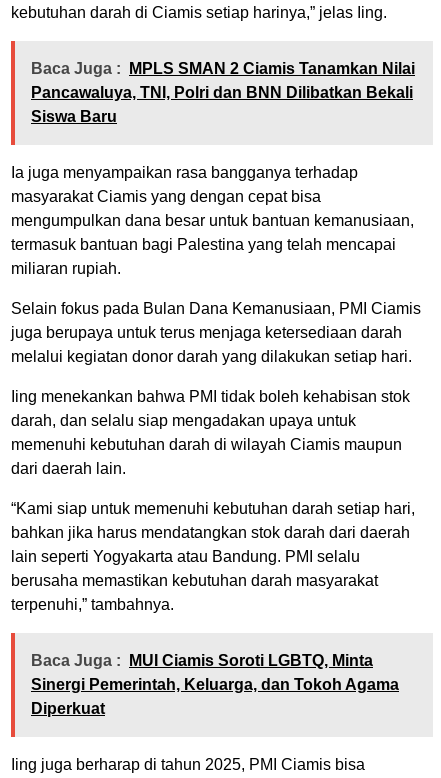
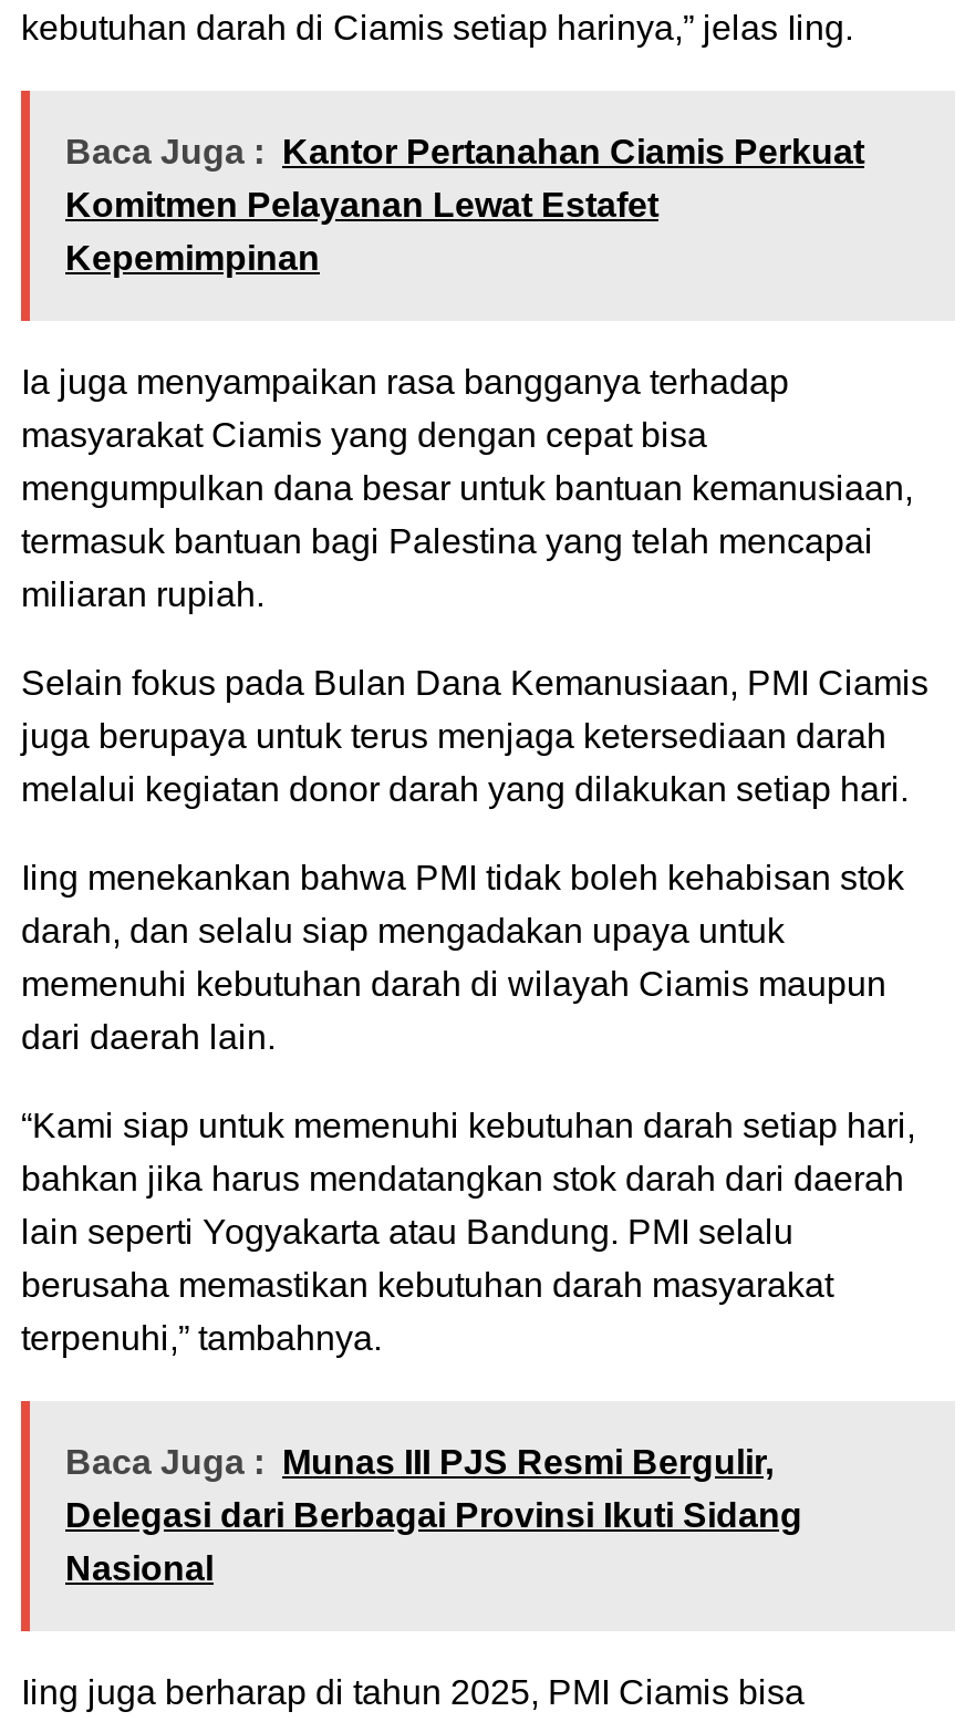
[31,60,415,125] Baca Juga : MPLS SMAN 2 Ciamis Tanamkan Nilai | Pancawaluya, TNI, Polri dan BNN Dilibatkan Bekali | Siswa Baru -> [65,133,864,277] Baca Juga : Kantor Pertanahan Ciamis Perkuat | Komitmen Pelayanan Lewat Estafet | Kepemimpinan
[31,652,399,717] Baca Juga : MUI Ciamis Soroti LGBTQ, Minta | Sinergi Pemerintah, Keluarga, dan Tokoh Agama | Diperkuat -> [65,1443,802,1587] Baca Juga : Munas III PJS Resmi Bergulir, | Delegasi dari Berbagai Provinsi Ikuti Sidang | Nasional

